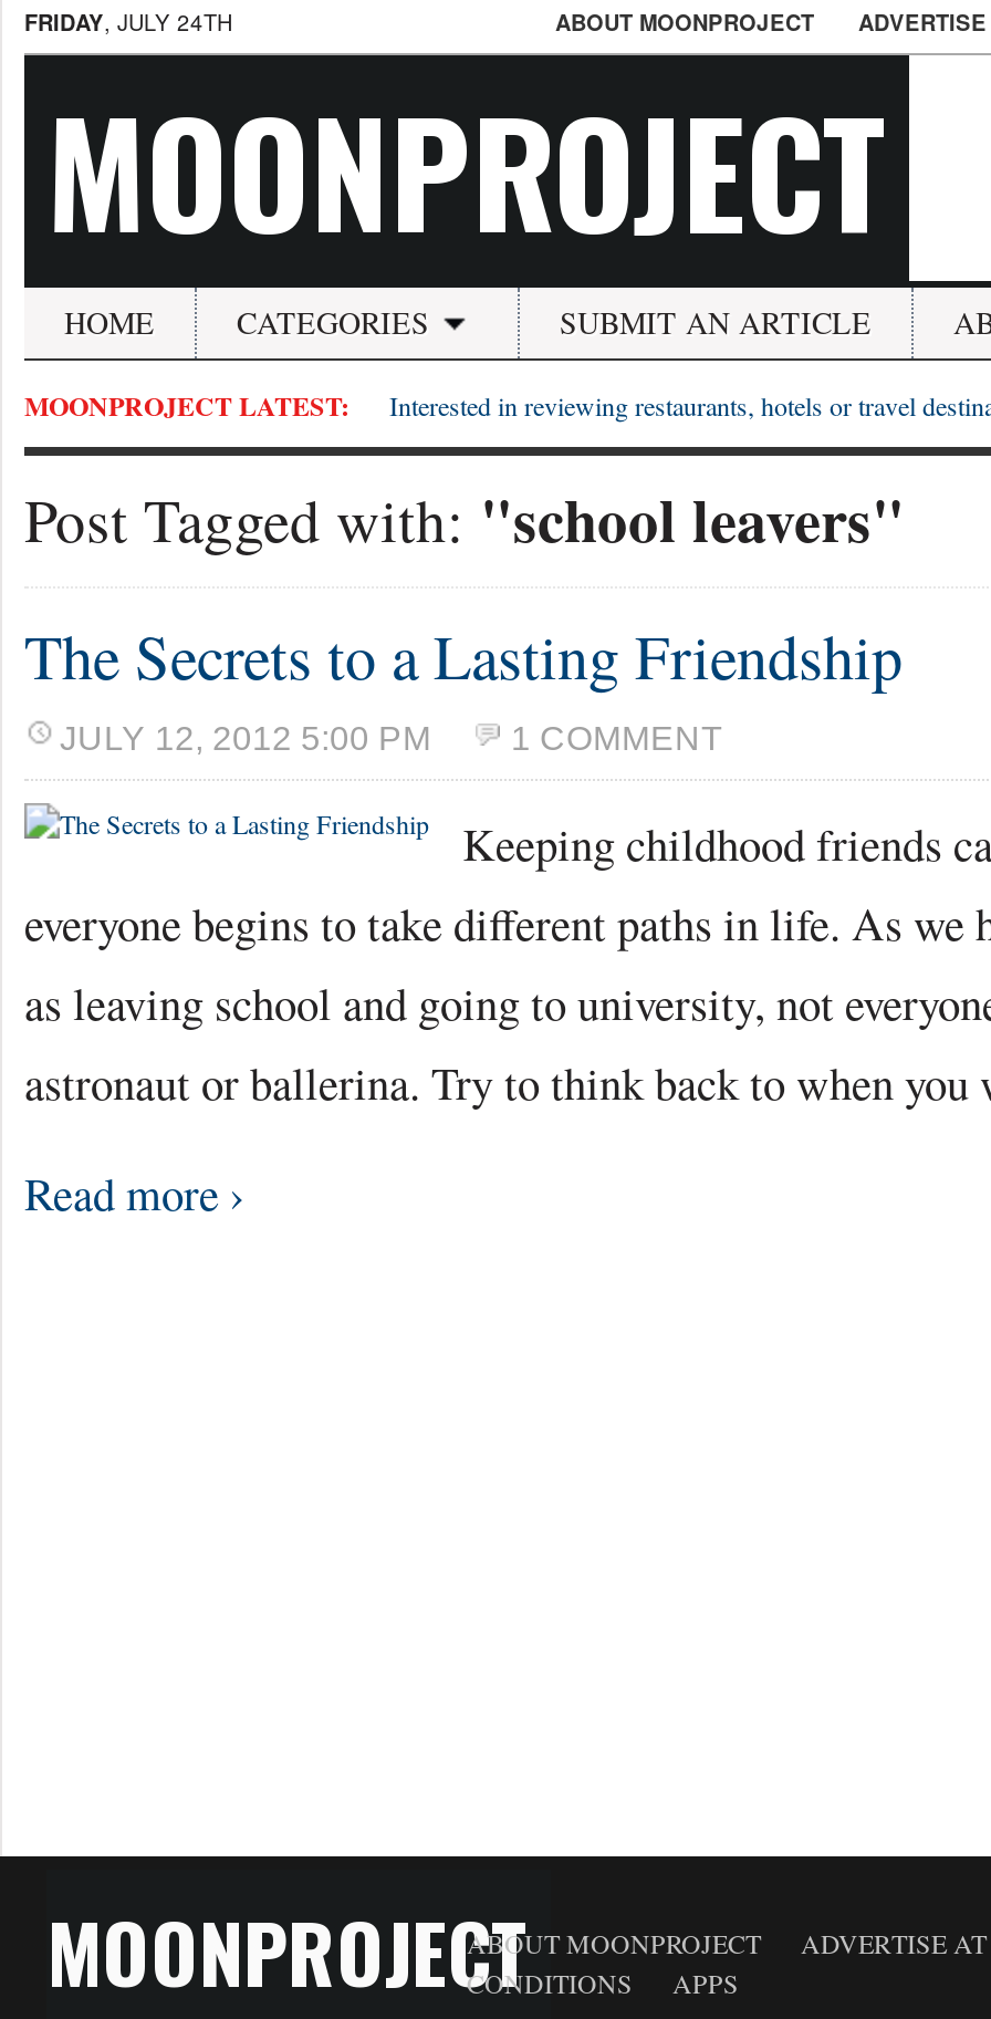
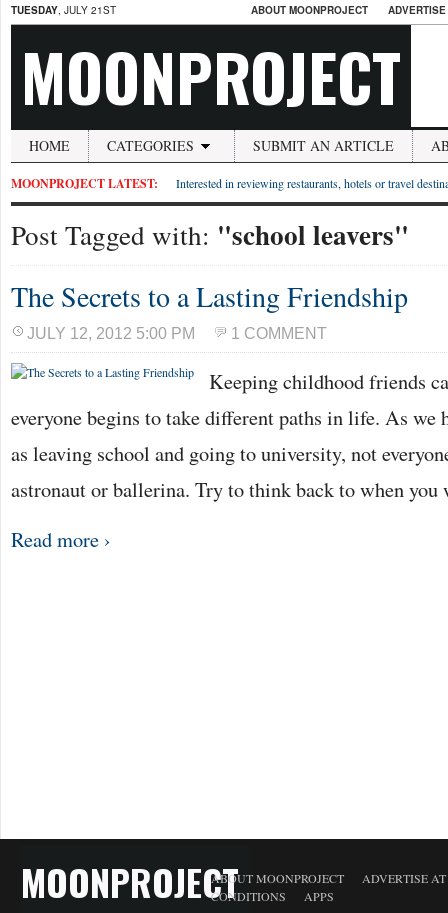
[24,7,232,38] FRIDAY, JULY 24TH -> [11,3,116,17] TUESDAY, JULY 21ST

